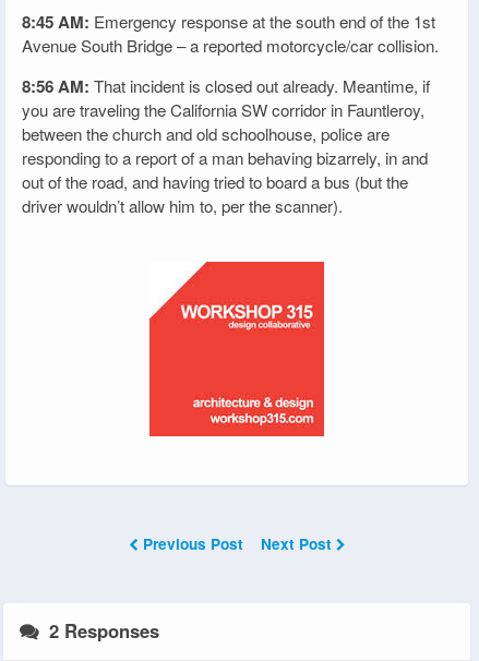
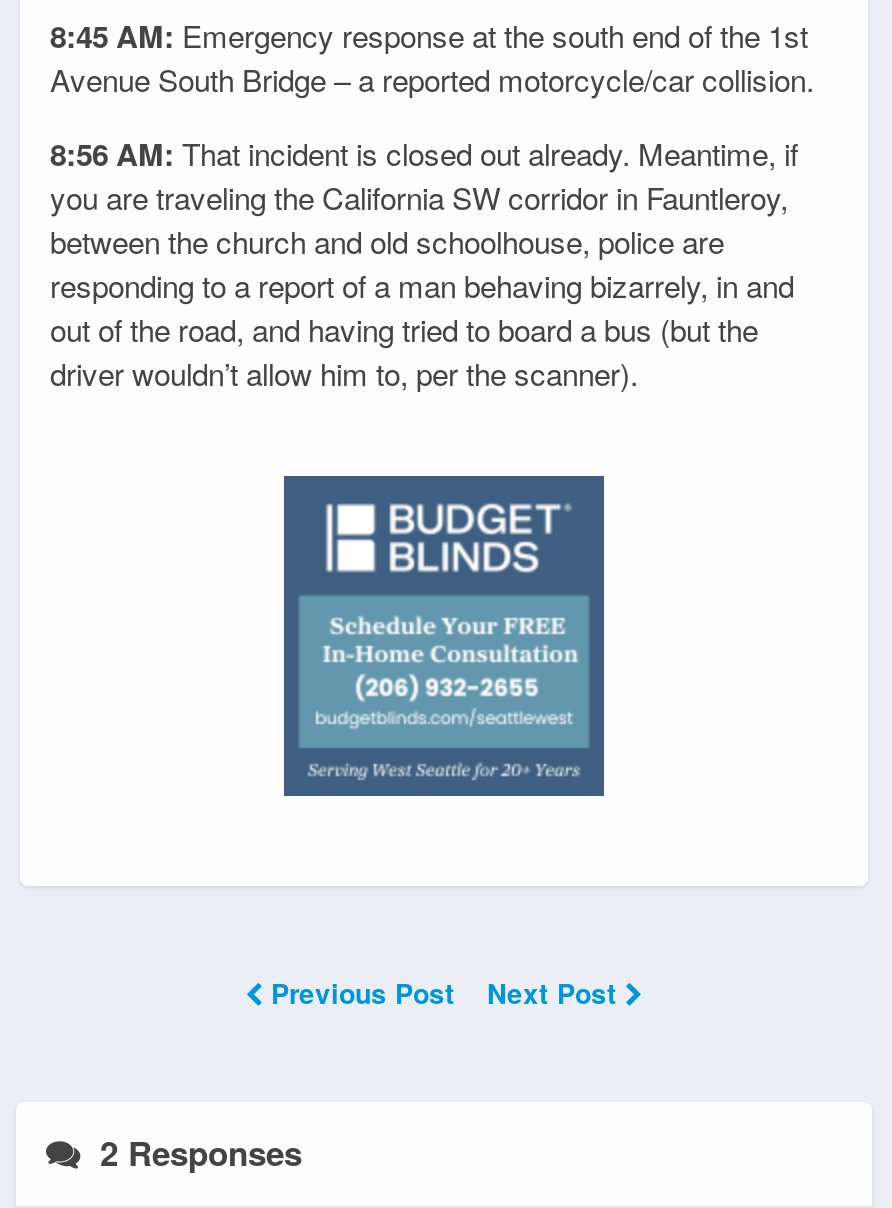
[148,261,325,437] [image] -> [282,474,606,798] [image]

